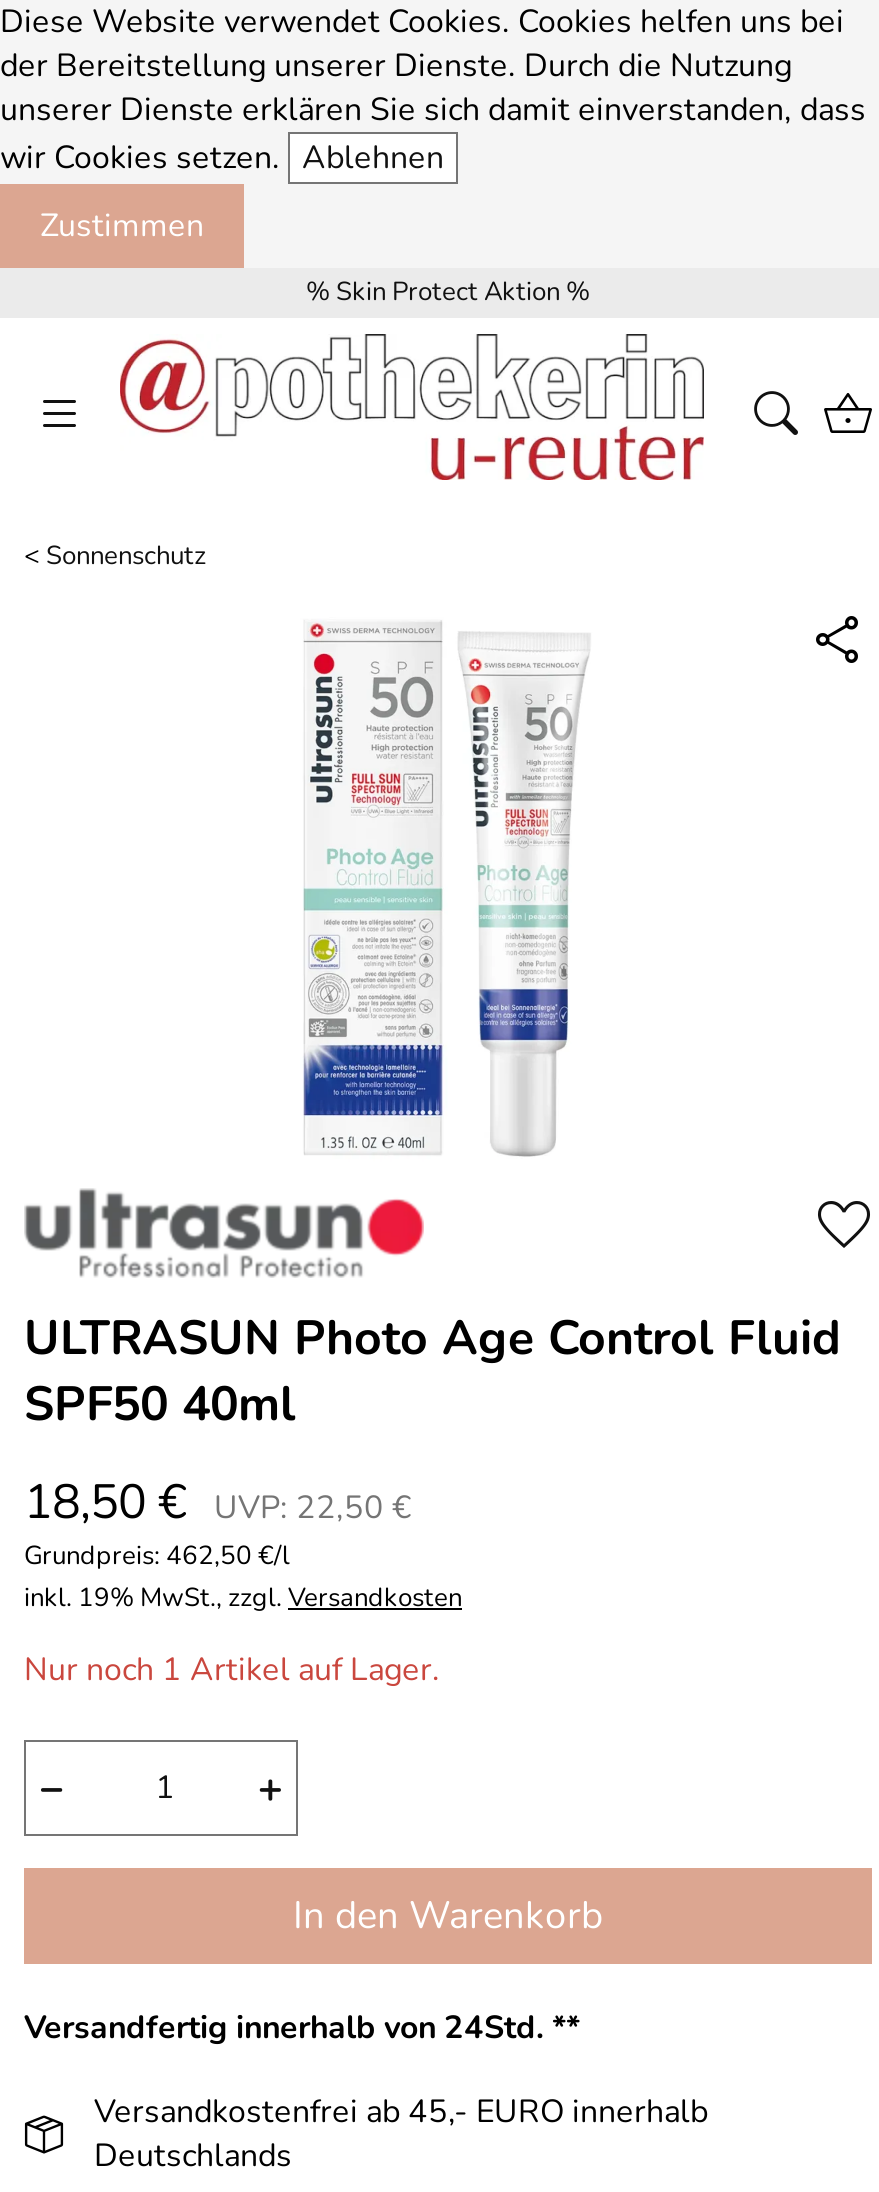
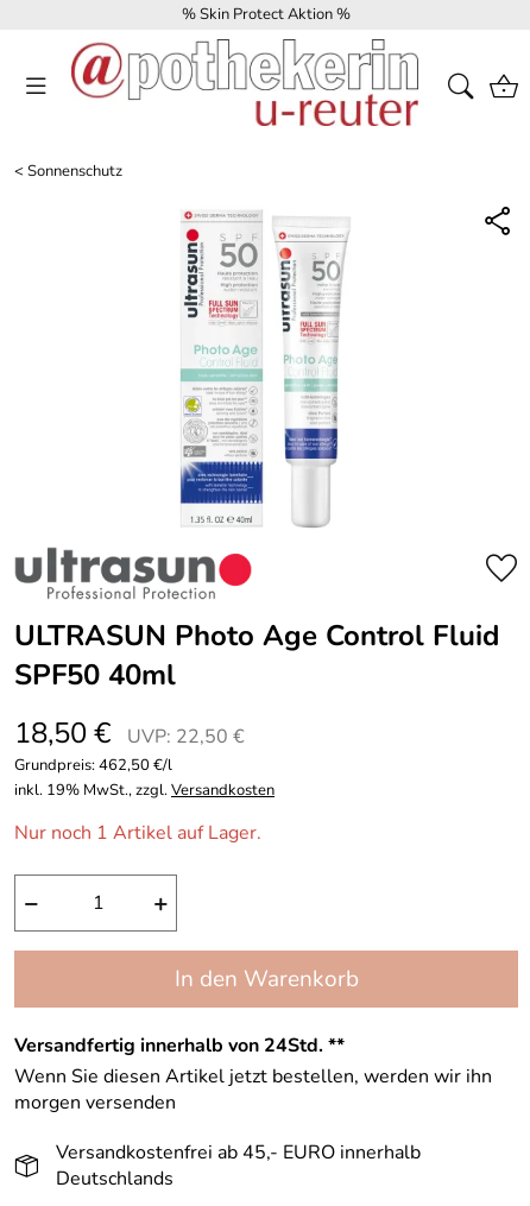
[0,0,866,248] Diese Website verwendet Cookies. Cookies helfen uns bei | der Bereitstellung unserer Dienste. Durch die Nutzung | unserer Dienste erklären Sie sich damit einverstanden, dass | wir Cookies setzen. Ablehnen | Zustimmen -> none
moved [24,274,840,2050] -> [14,4,499,1058]: [image] | % Skin Protect Aktion % | < Sonnenschutz | ... | In den Warenkorb | Versandfertig innerhalb von 24Std. **
none -> [14,1063,492,1115] Wenn Sie diesen Artikel jetzt bestellen, werden wir ihn | morgen versenden

